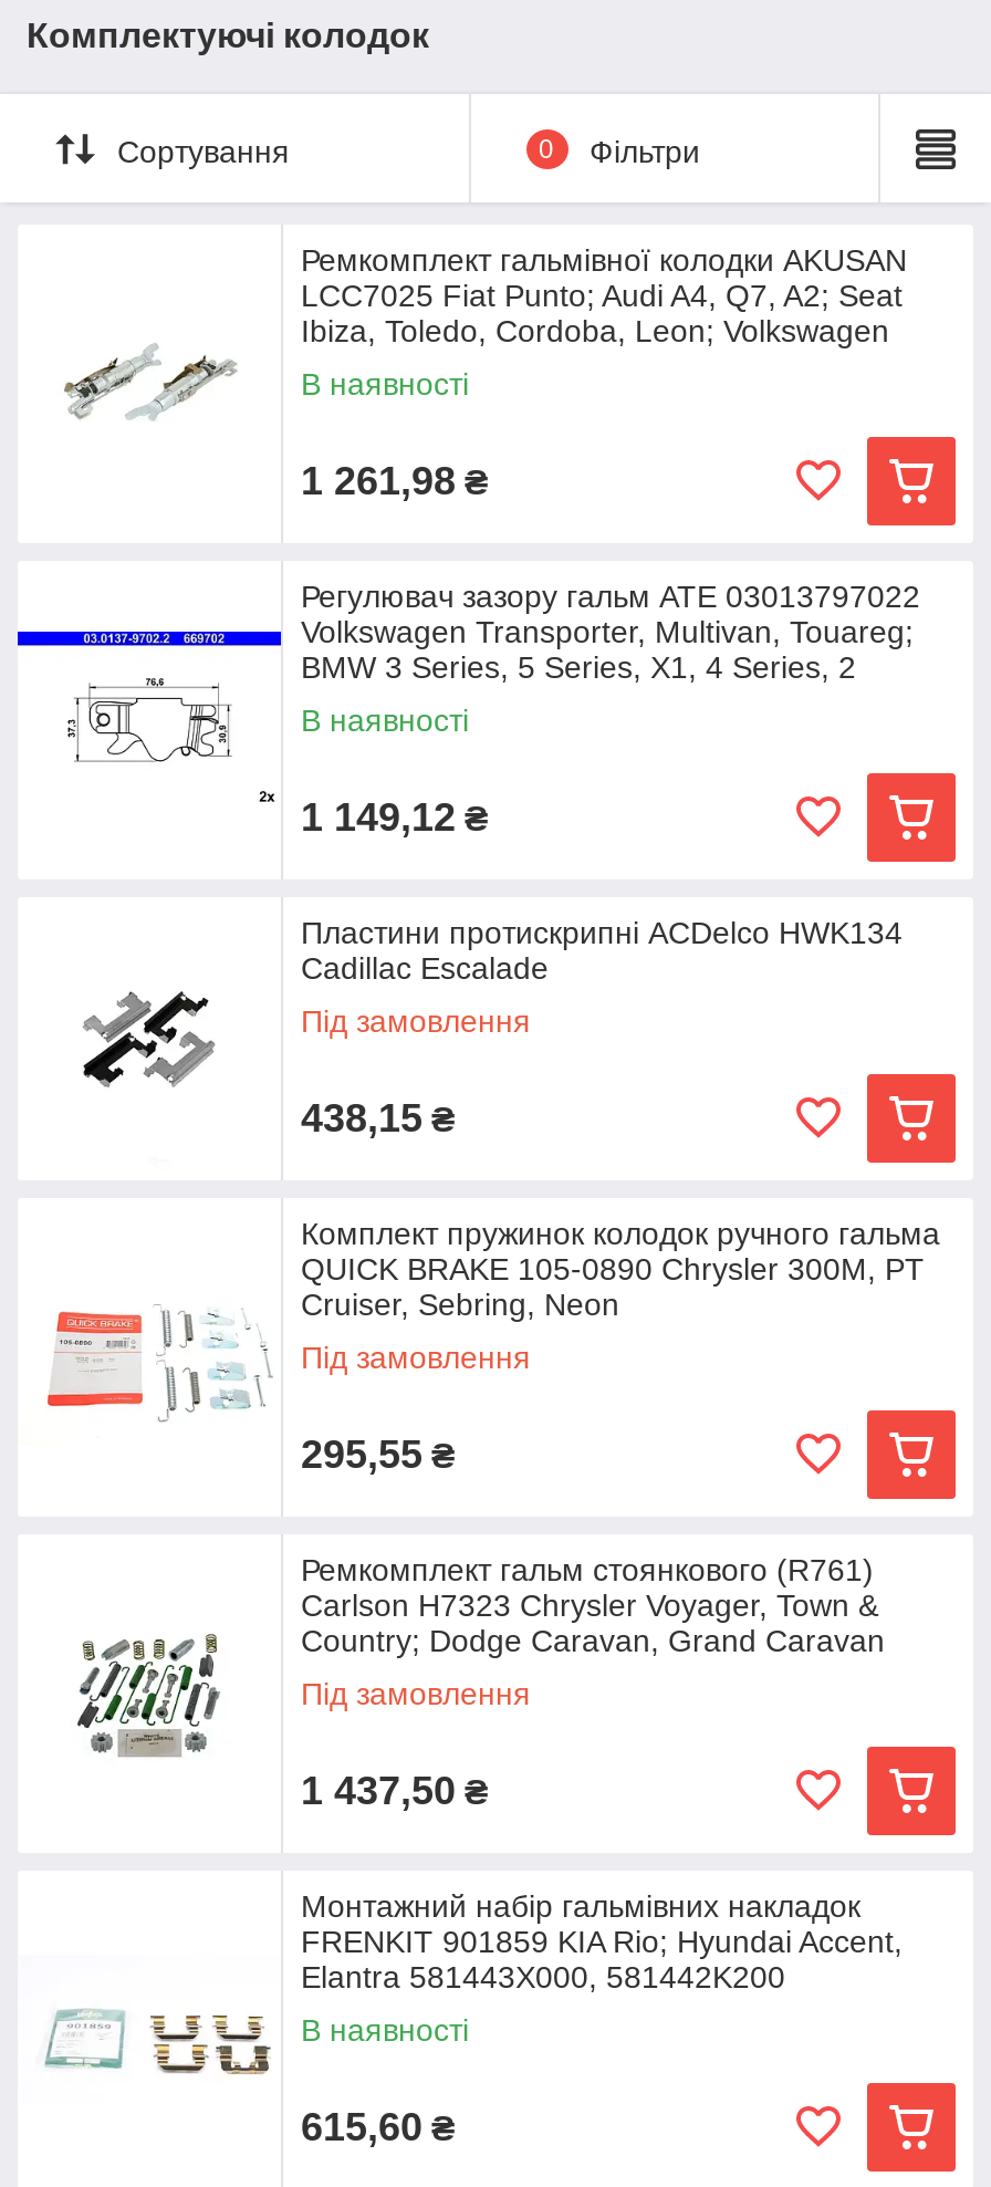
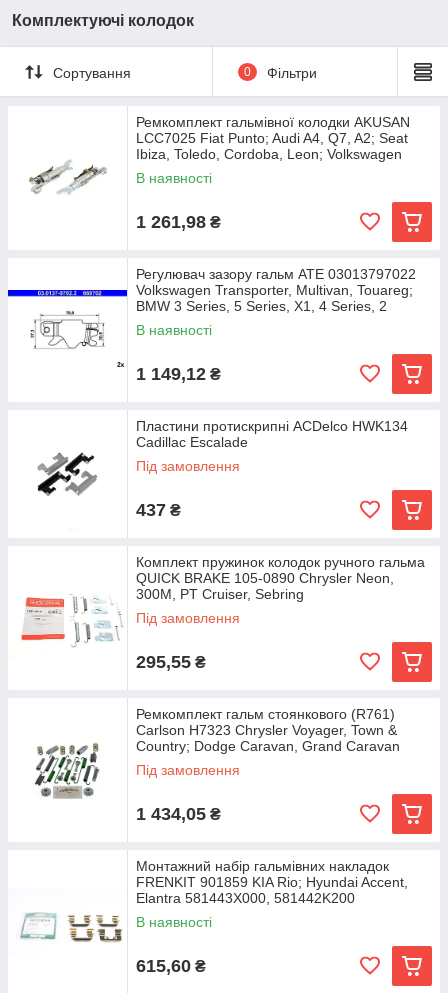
[301,1095,456,1139] 438,15 ₴ -> [136,499,181,519] 437 ₴
[301,1251,925,1322] QUICK BRAKE 105-0890 Chrysler 300M, PT | Cruiser, Sebring, Neon -> [136,570,394,602] QUICK BRAKE 105-0890 Chrysler Neon, | 300M, PT Cruiser, Sebring
[301,1768,489,1812] 1 437,50 ₴ -> [136,803,221,823] 1 434,05 ₴

